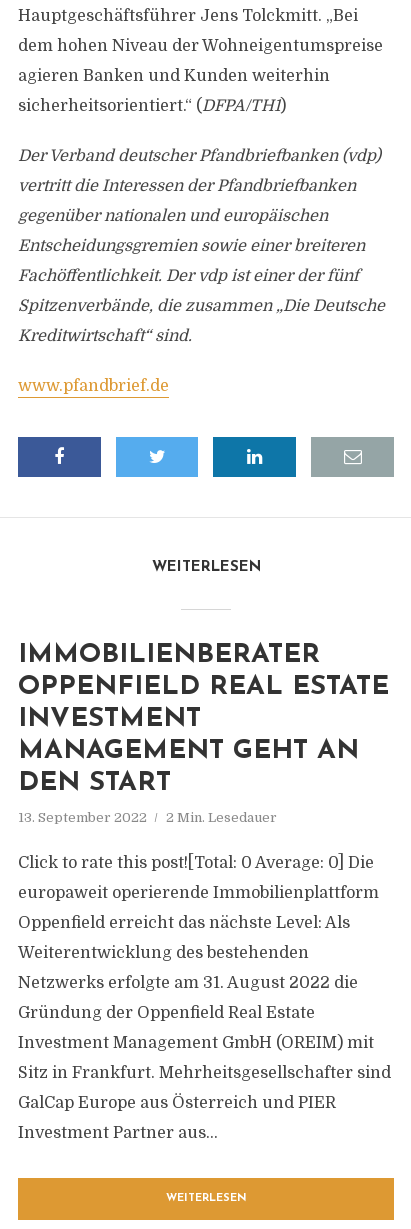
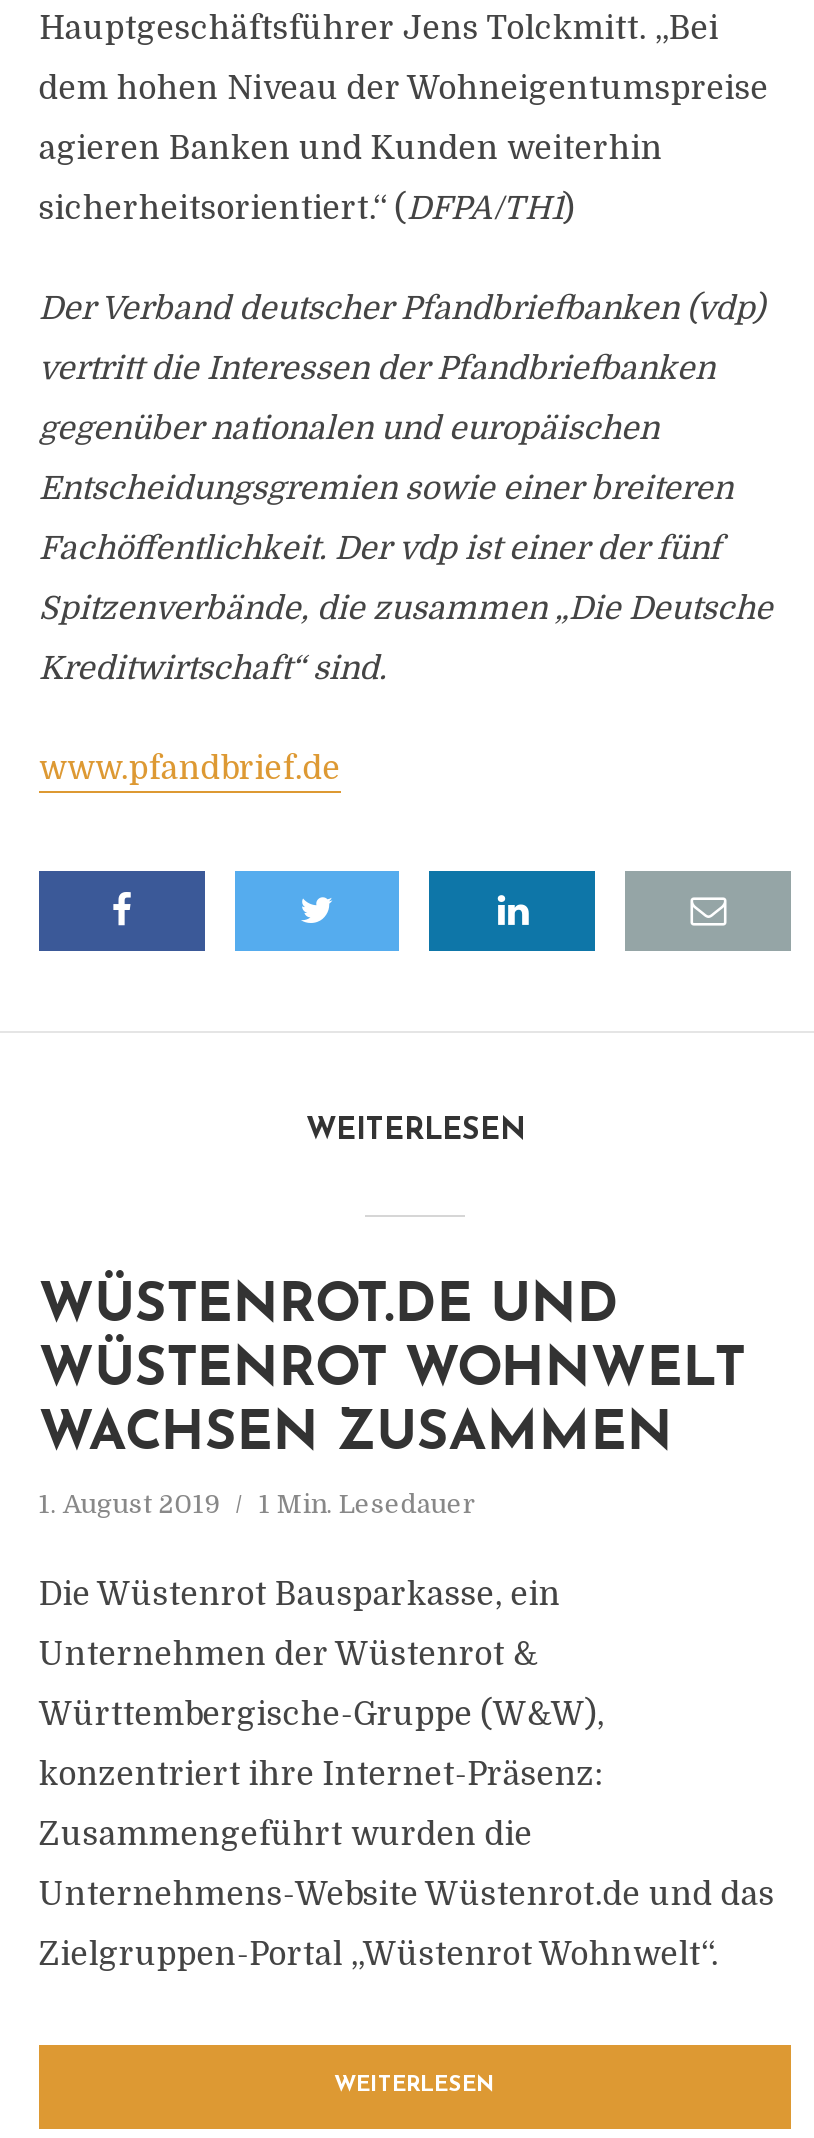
[18,642,391,1142] IMMOBILIENBERATER | OPPENFIELD REAL ESTATE | INVESTMENT | MANAGEMENT GEHT AN | DEN START | 13. September 2022 | 2 Min. Lesedauer | Click to rate this post![Total: 0 Average: 0] Die | europaweit operierende Immobilienplattform | Oppenfield erreicht das nächste Level: Als | Weiterentwicklung des bestehenden | Netzwerks erfolgte am 31. August 2022 die | Gründung der Oppenfield Real Estate | Investment Management GmbH (OREIM) mit | Sitz in Frankfurt. Mehrheitsgesellschafter sind | GalCap Europe aus Österreich und PIER | Investment Partner aus... -> [39,1281,775,1973] WÜSTENROT.DE UND | WÜSTENROT WOHNWELT | WACHSEN ZUSAMMEN | 1. August 2019 | 1 Min. Lesedauer | Die Wüstenrot Bausparkasse, ein | Unternehmen der Wüstenrot & | Württembergische-Gruppe (W&W), | konzentriert ihre Internet-Präsenz: | Zusammengeführt wurden die | Unternehmens-Website Wüstenrot.de und das | Zielgruppen-Portal „Wüstenrot Wohnwelt“.

